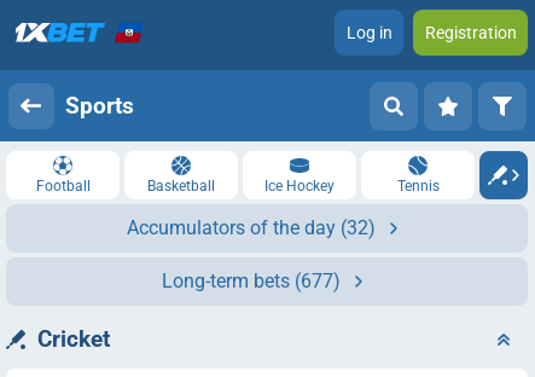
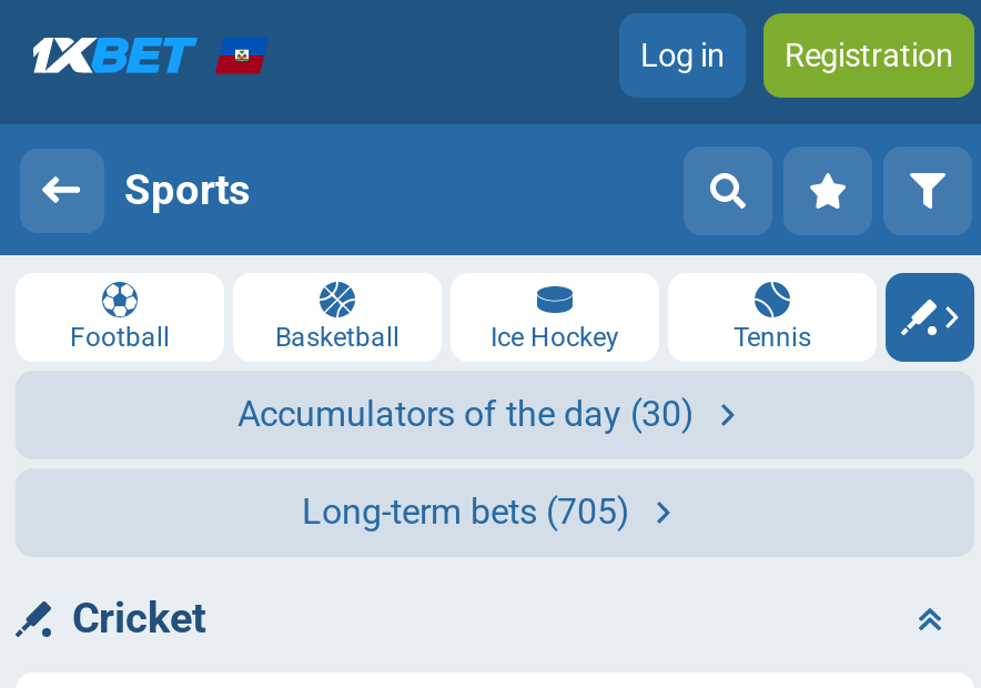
[127,216,376,239] Accumulators of the day (32) -> [237,393,695,435] Accumulators of the day (30)
[162,269,341,292] Long-term bets (677) -> [302,490,630,533] Long-term bets (705)

